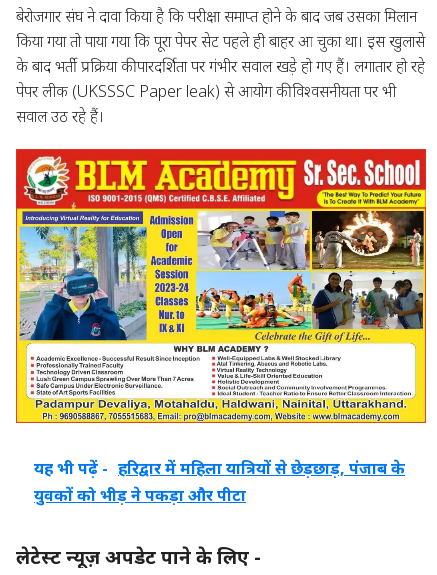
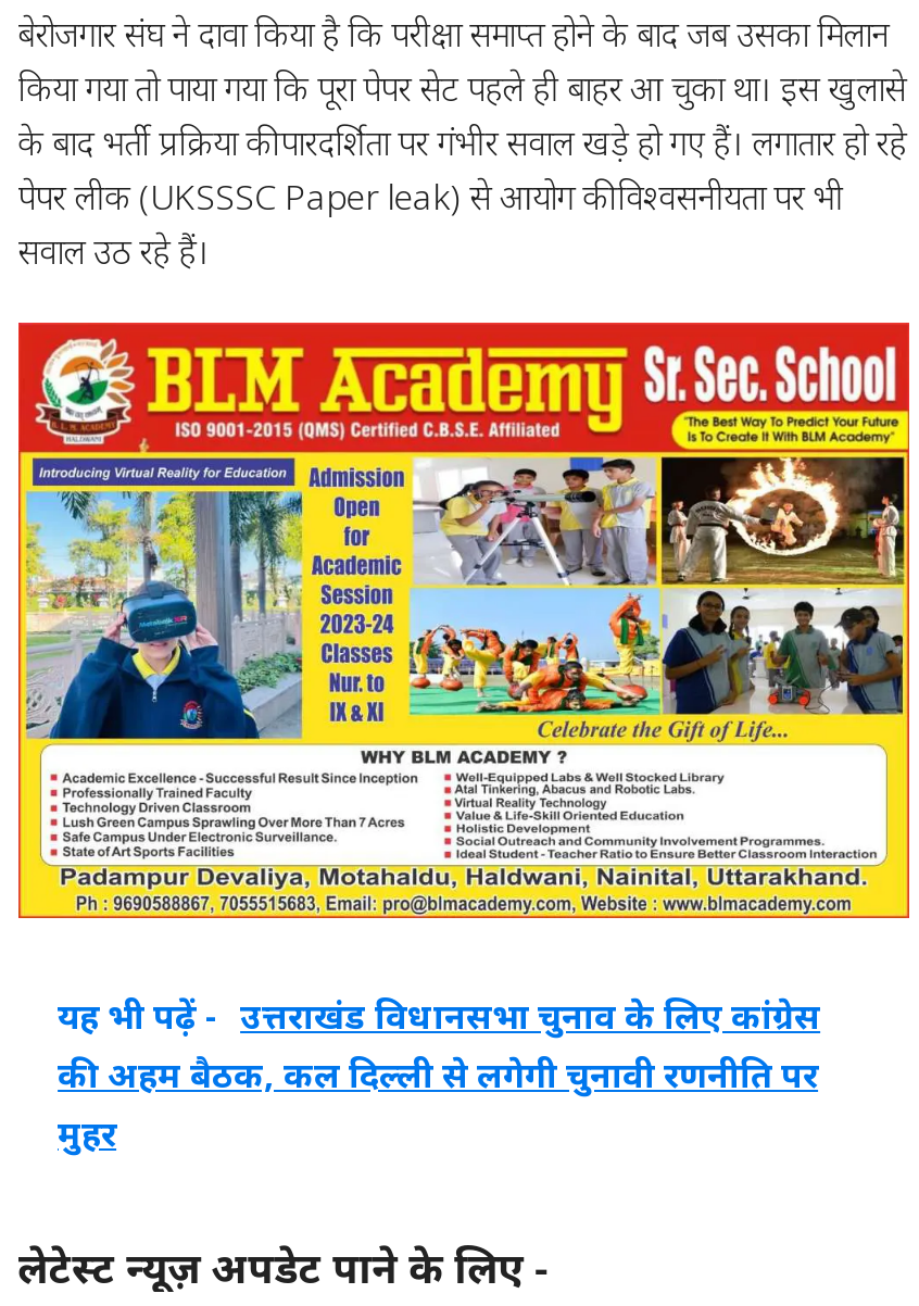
[34,457,405,506] यह भी पढ़ें - हरिद्वार में महिला यात्रियों से छेड़छाड़, पंजाब के | युवकों को भीड़ ने पकड़ा और पीटा -> [58,993,820,1158] यह भी पढ़ें - उत्तराखंड विधानसभा चुनाव के लिए कांग्रेस | की अहम बैठक, कल दिल्ली से लगेगी चुनावी रणनीति पर | मुहर

